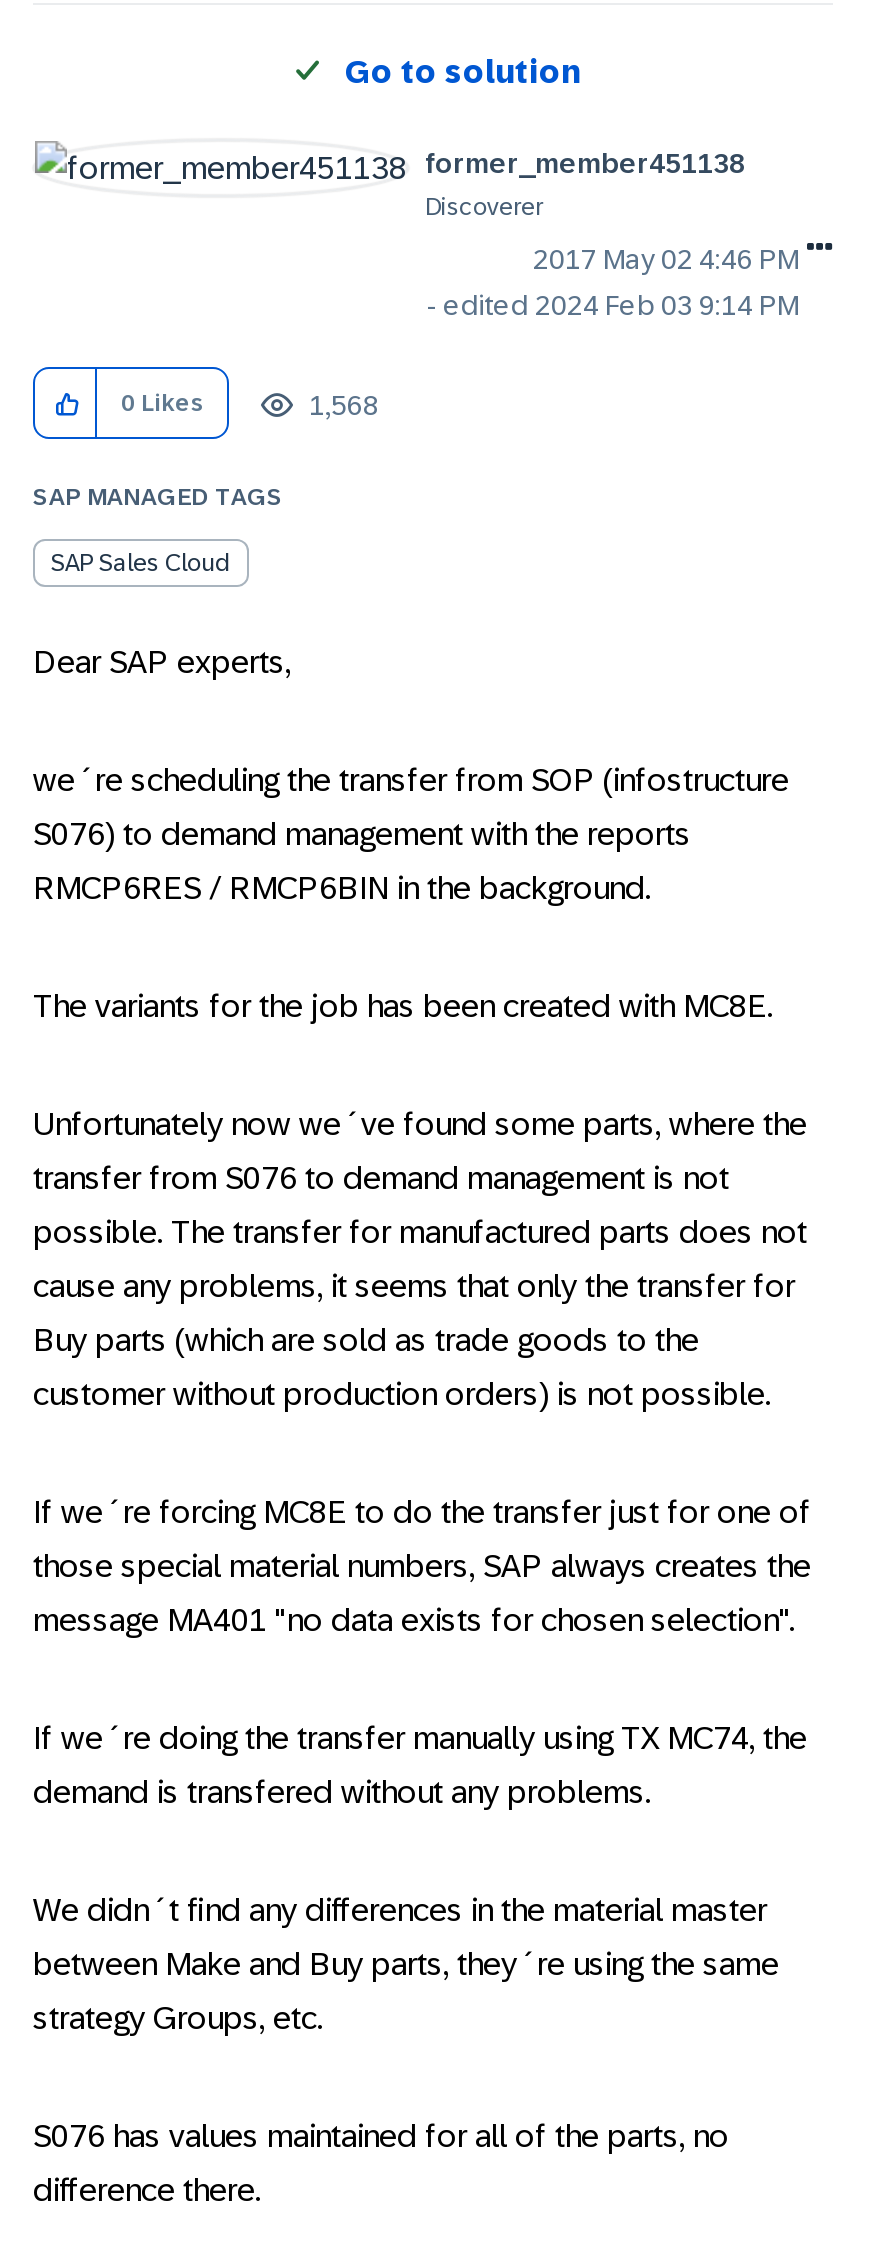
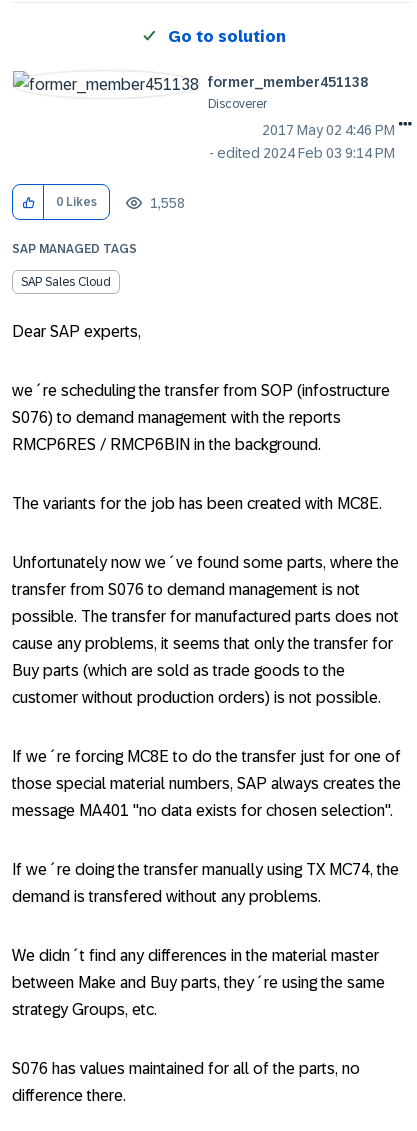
[309,389,379,421] 1,568 -> [150,195,185,211] 1,558

